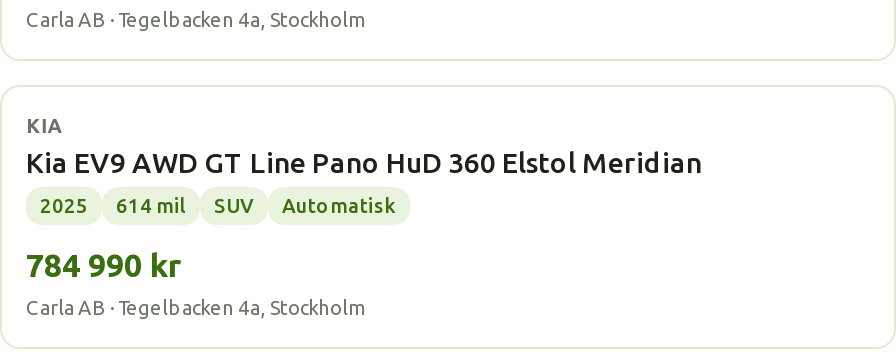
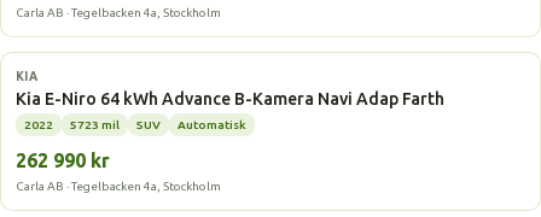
[26,147,702,179] Kia EV9 AWD GT Line Pano HuD 360 Elstol Meridian -> [16,89,444,108] Kia E-Niro 64 kWh Advance B-Kamera Navi Adap Farth
[40,195,186,217] 2025 | 614 mil -> [24,118,120,131] 2022 | 5723 mil
[26,247,182,283] 784 990 kr -> [16,149,110,171] 262 990 kr

